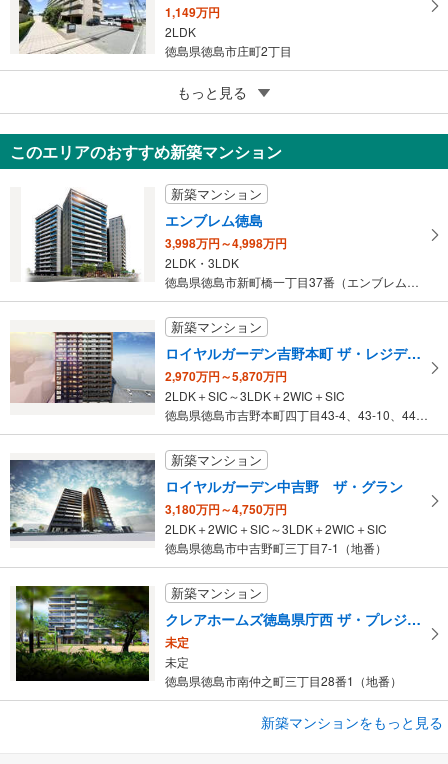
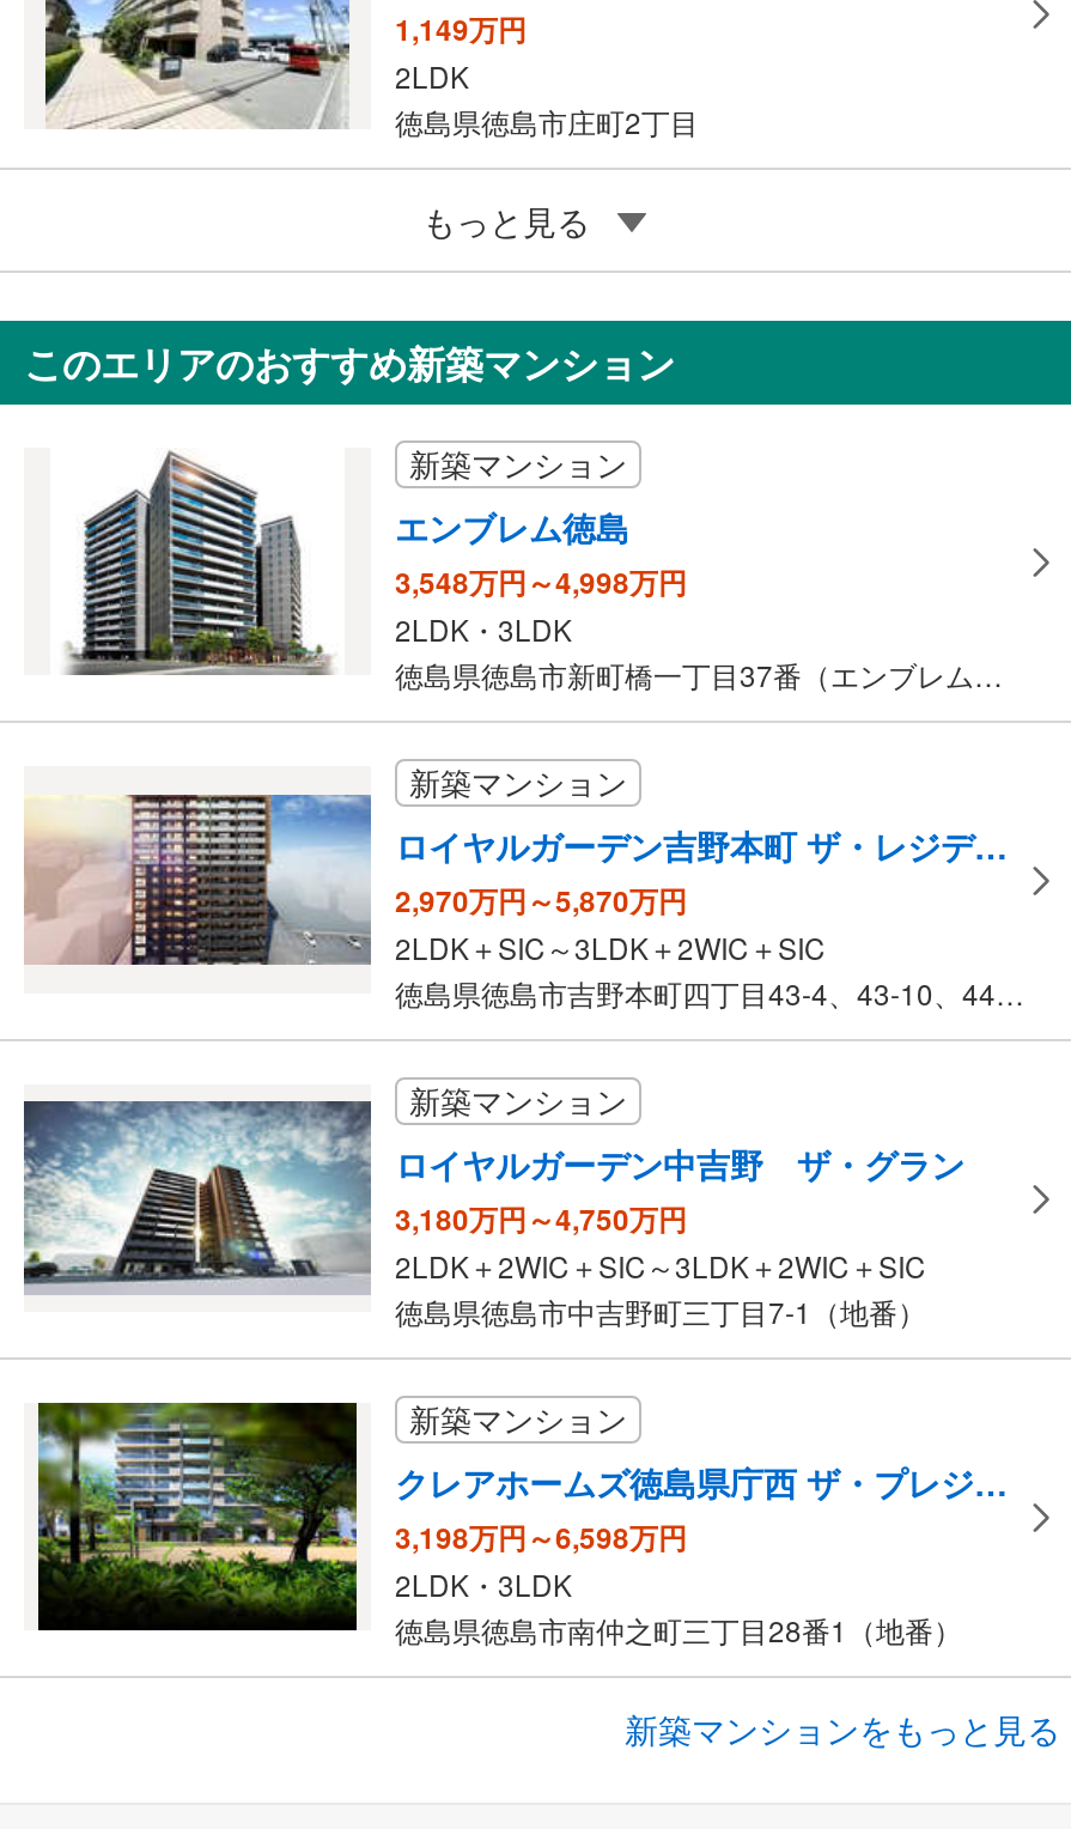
[165,234,287,252] 3,998万円～4,998万円 -> [395,560,687,603] 3,548万円～4,998万円
[165,633,189,670] 未定 | 未定 -> [395,1515,687,1603] 3,198万円～6,598万円 | 2LDK・3LDK

